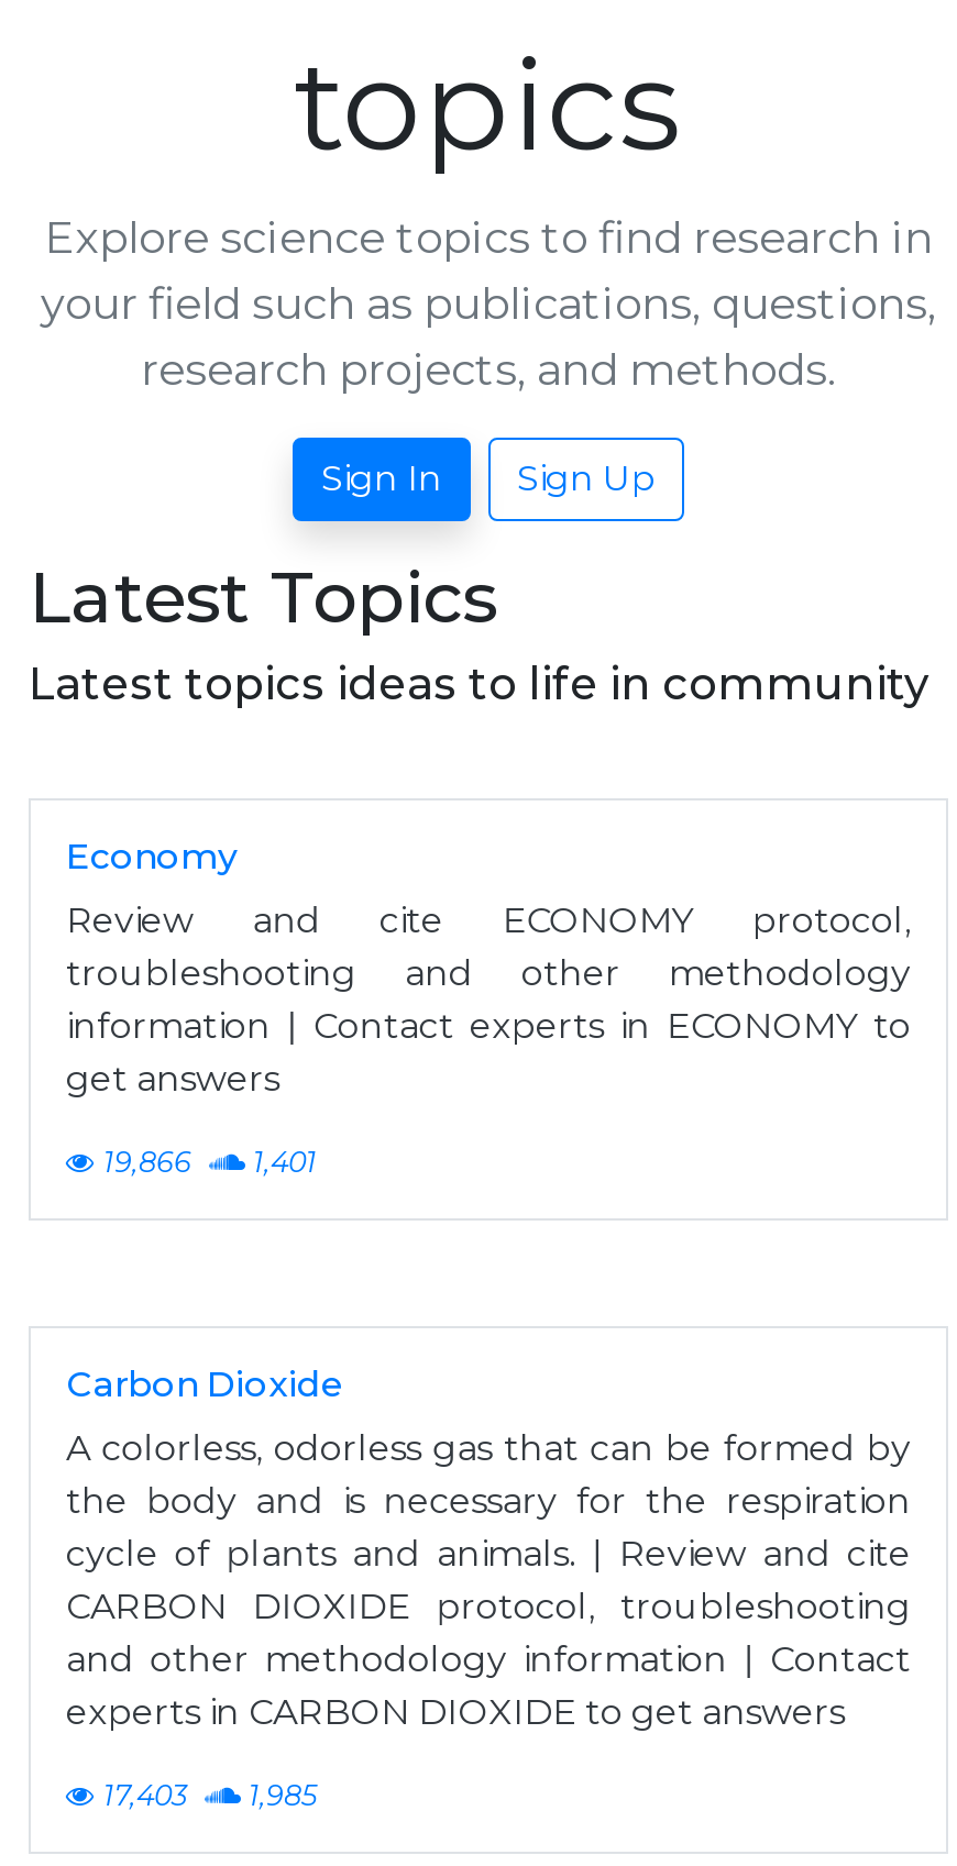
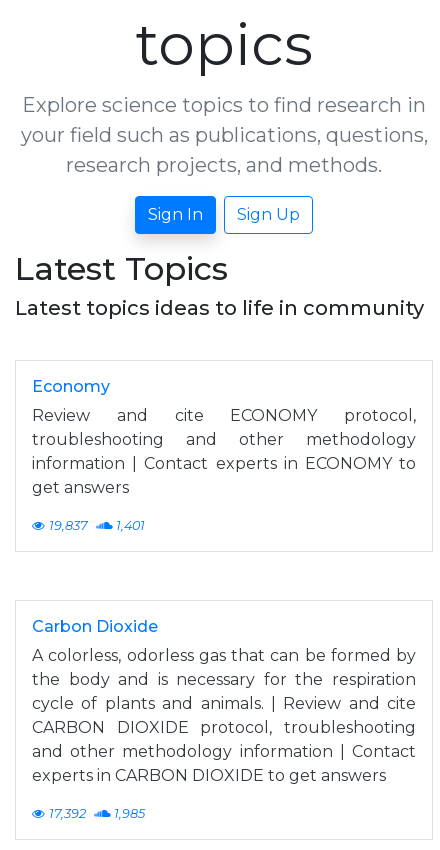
[103,1145,317,1178] 19,866 1,401 -> [49,518,145,533] 19,837 1,401
[103,1778,317,1811] 17,403 1,985 -> [49,806,145,821] 17,392 1,985

